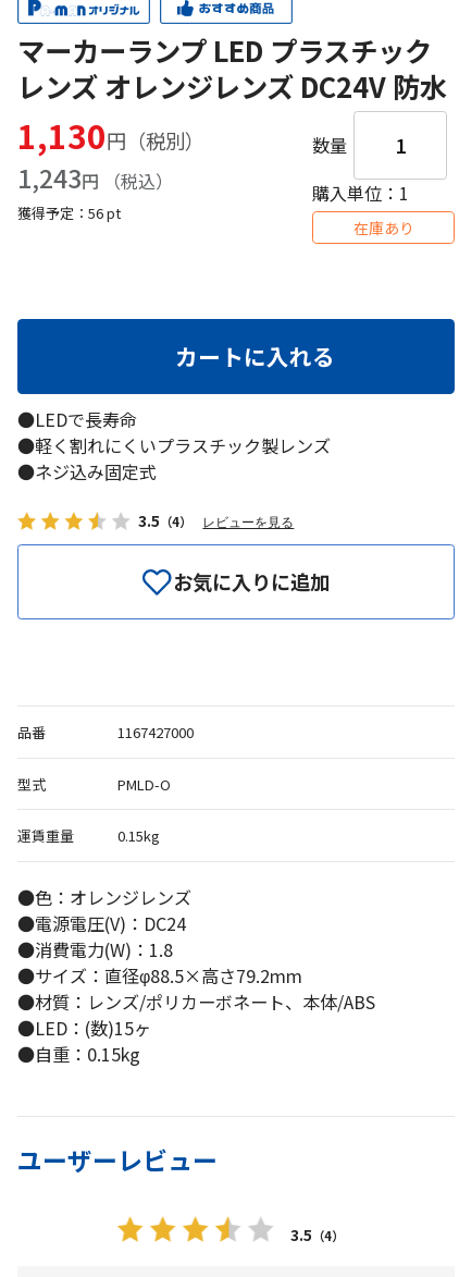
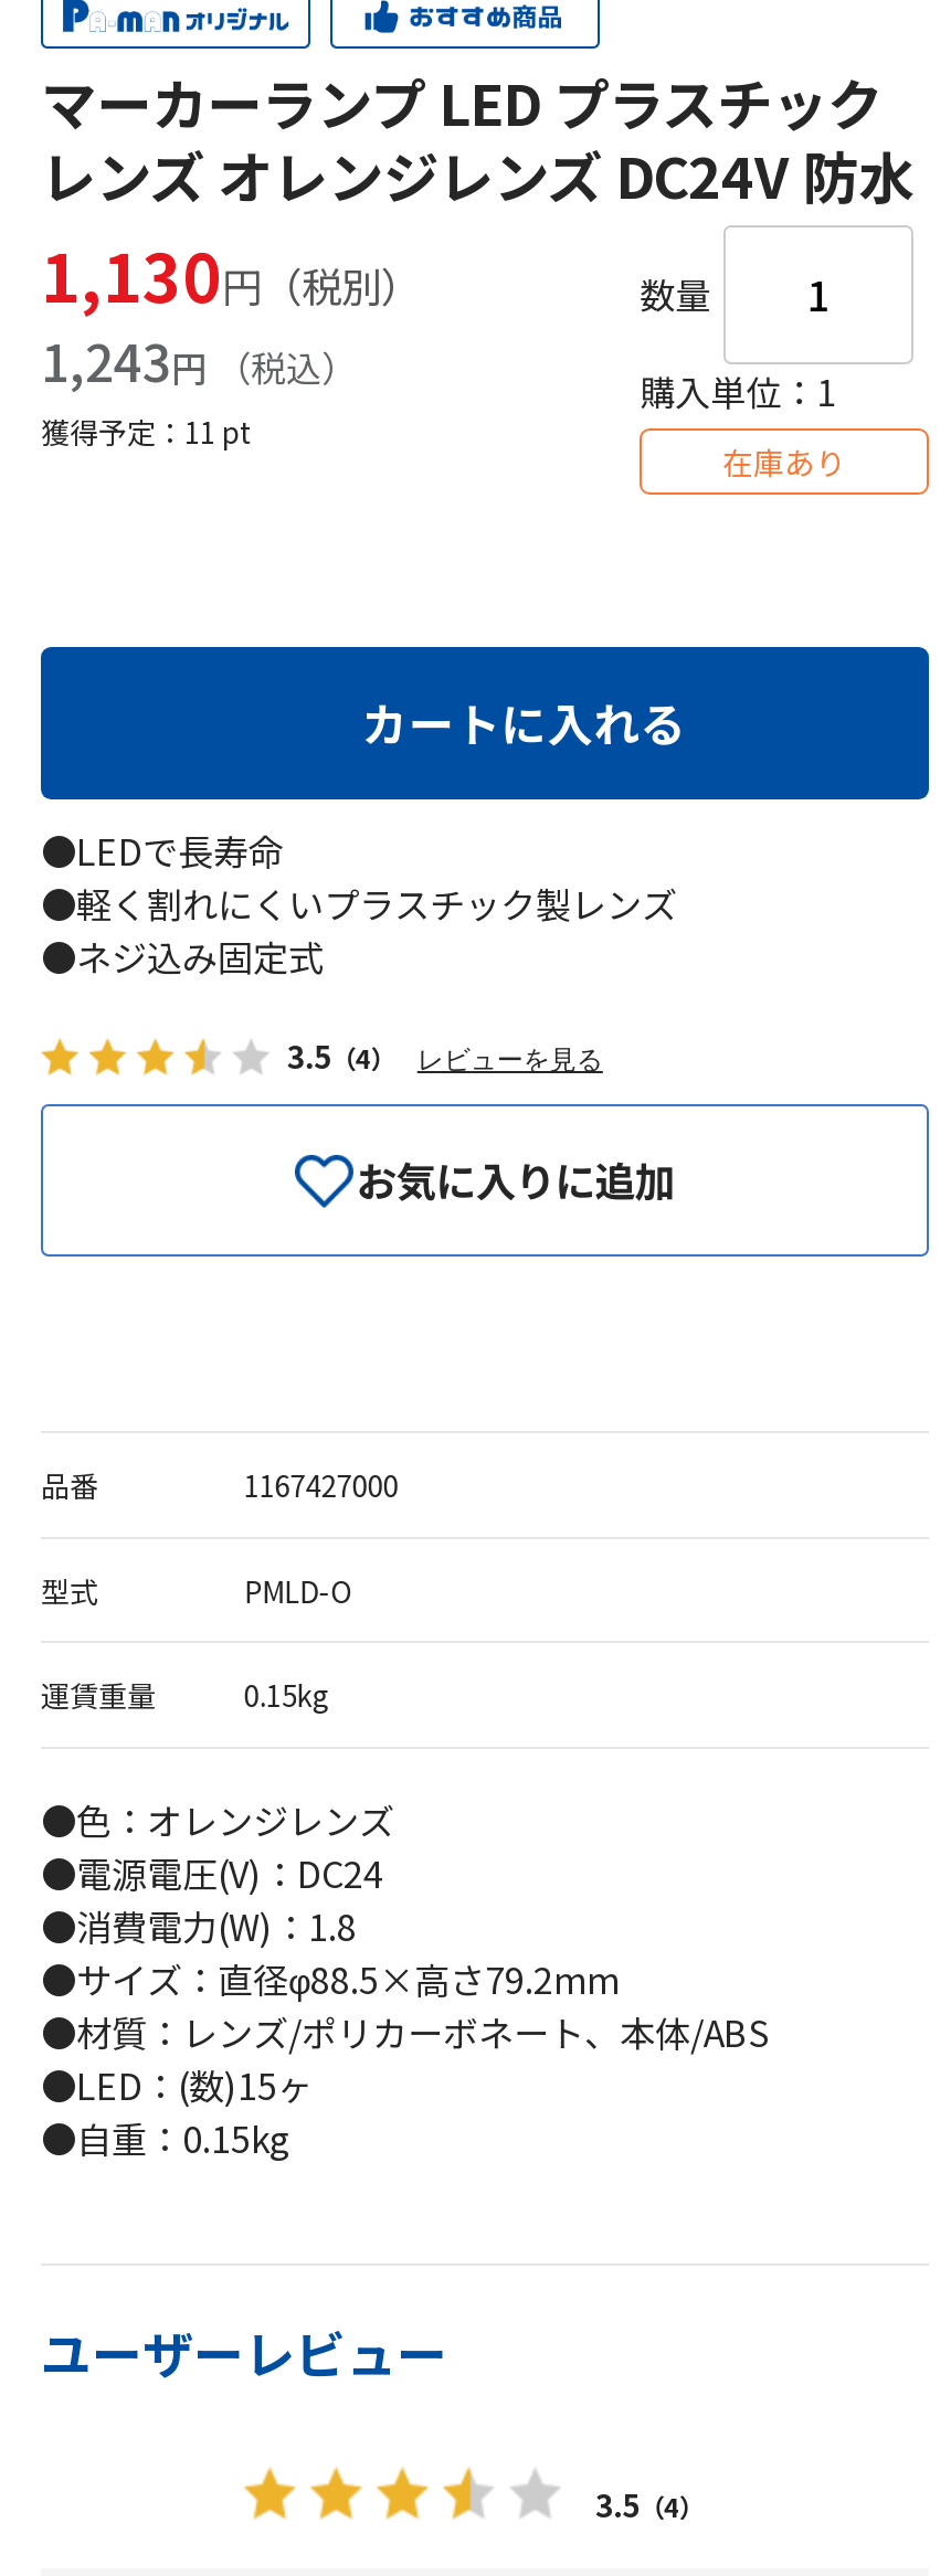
[17,203,121,224] 獲得予定：56 pt -> [41,411,251,453] 獲得予定：11 pt

